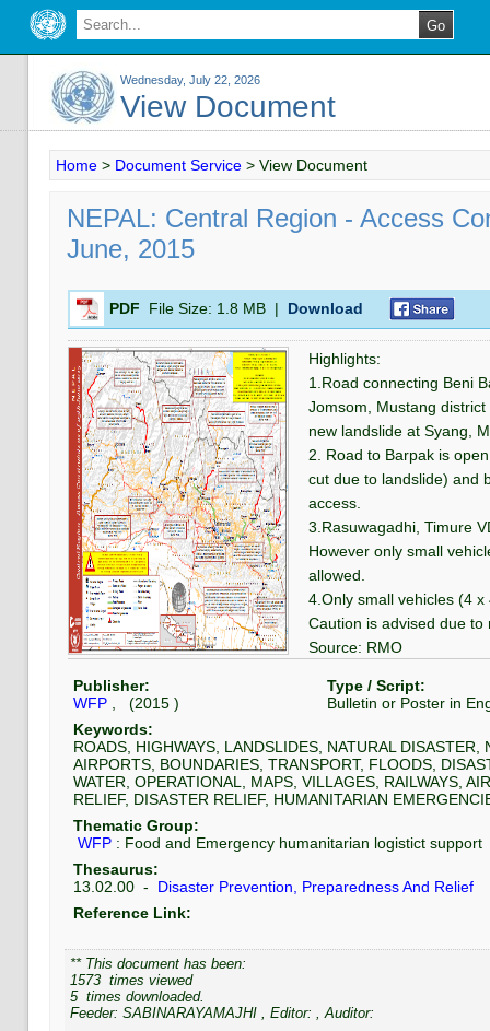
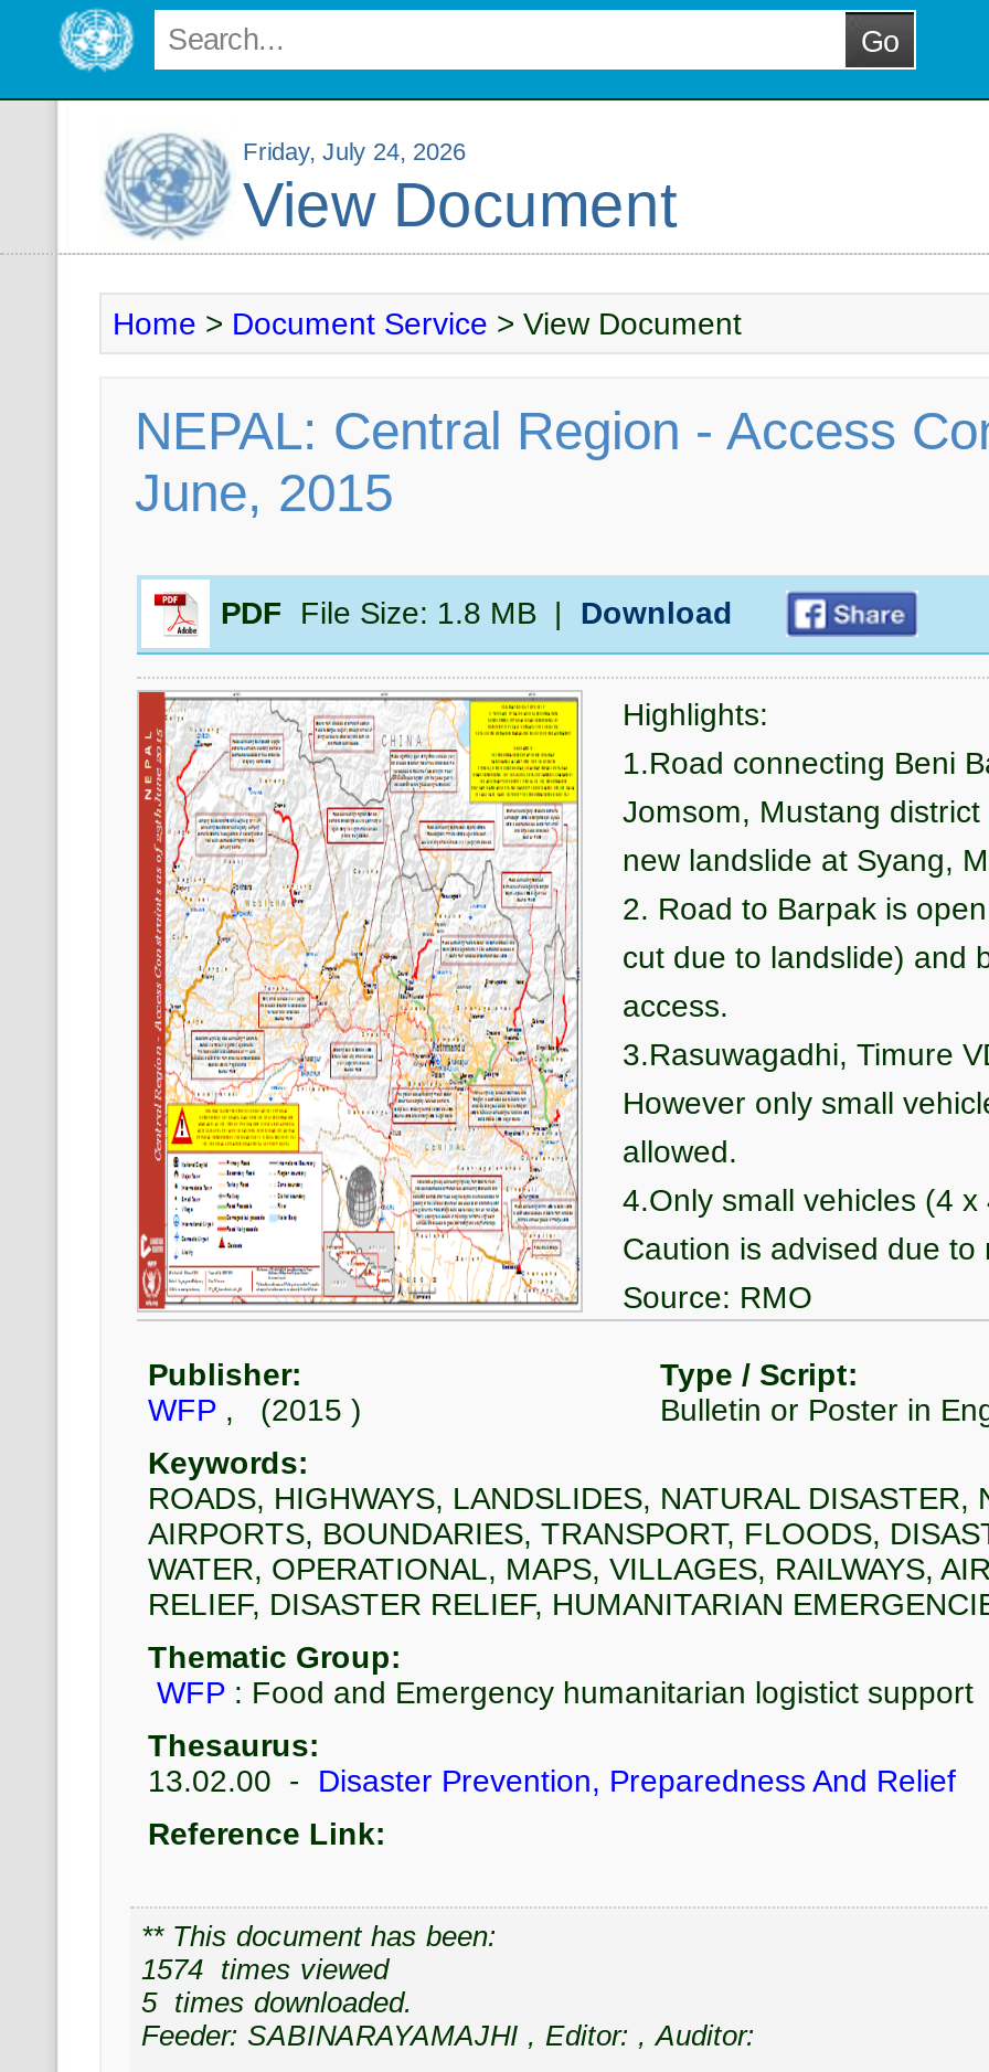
[120,73,260,86] Wednesday, July 22, 2026 -> [243,138,466,164] Friday, July 24, 2026
[70,972,192,988] 1573 times viewed -> [141,1953,389,1986] 1574 times viewed

